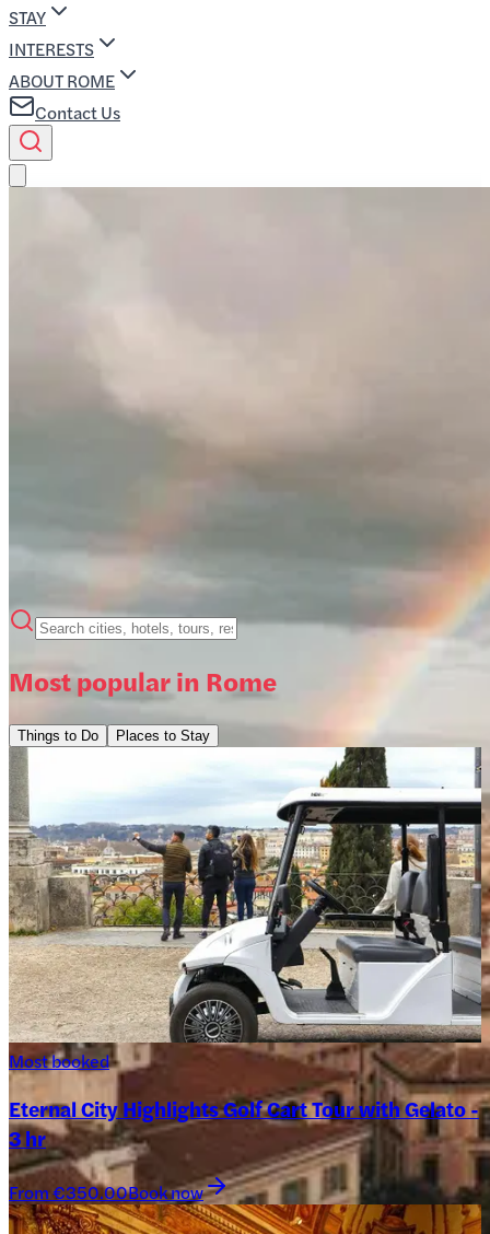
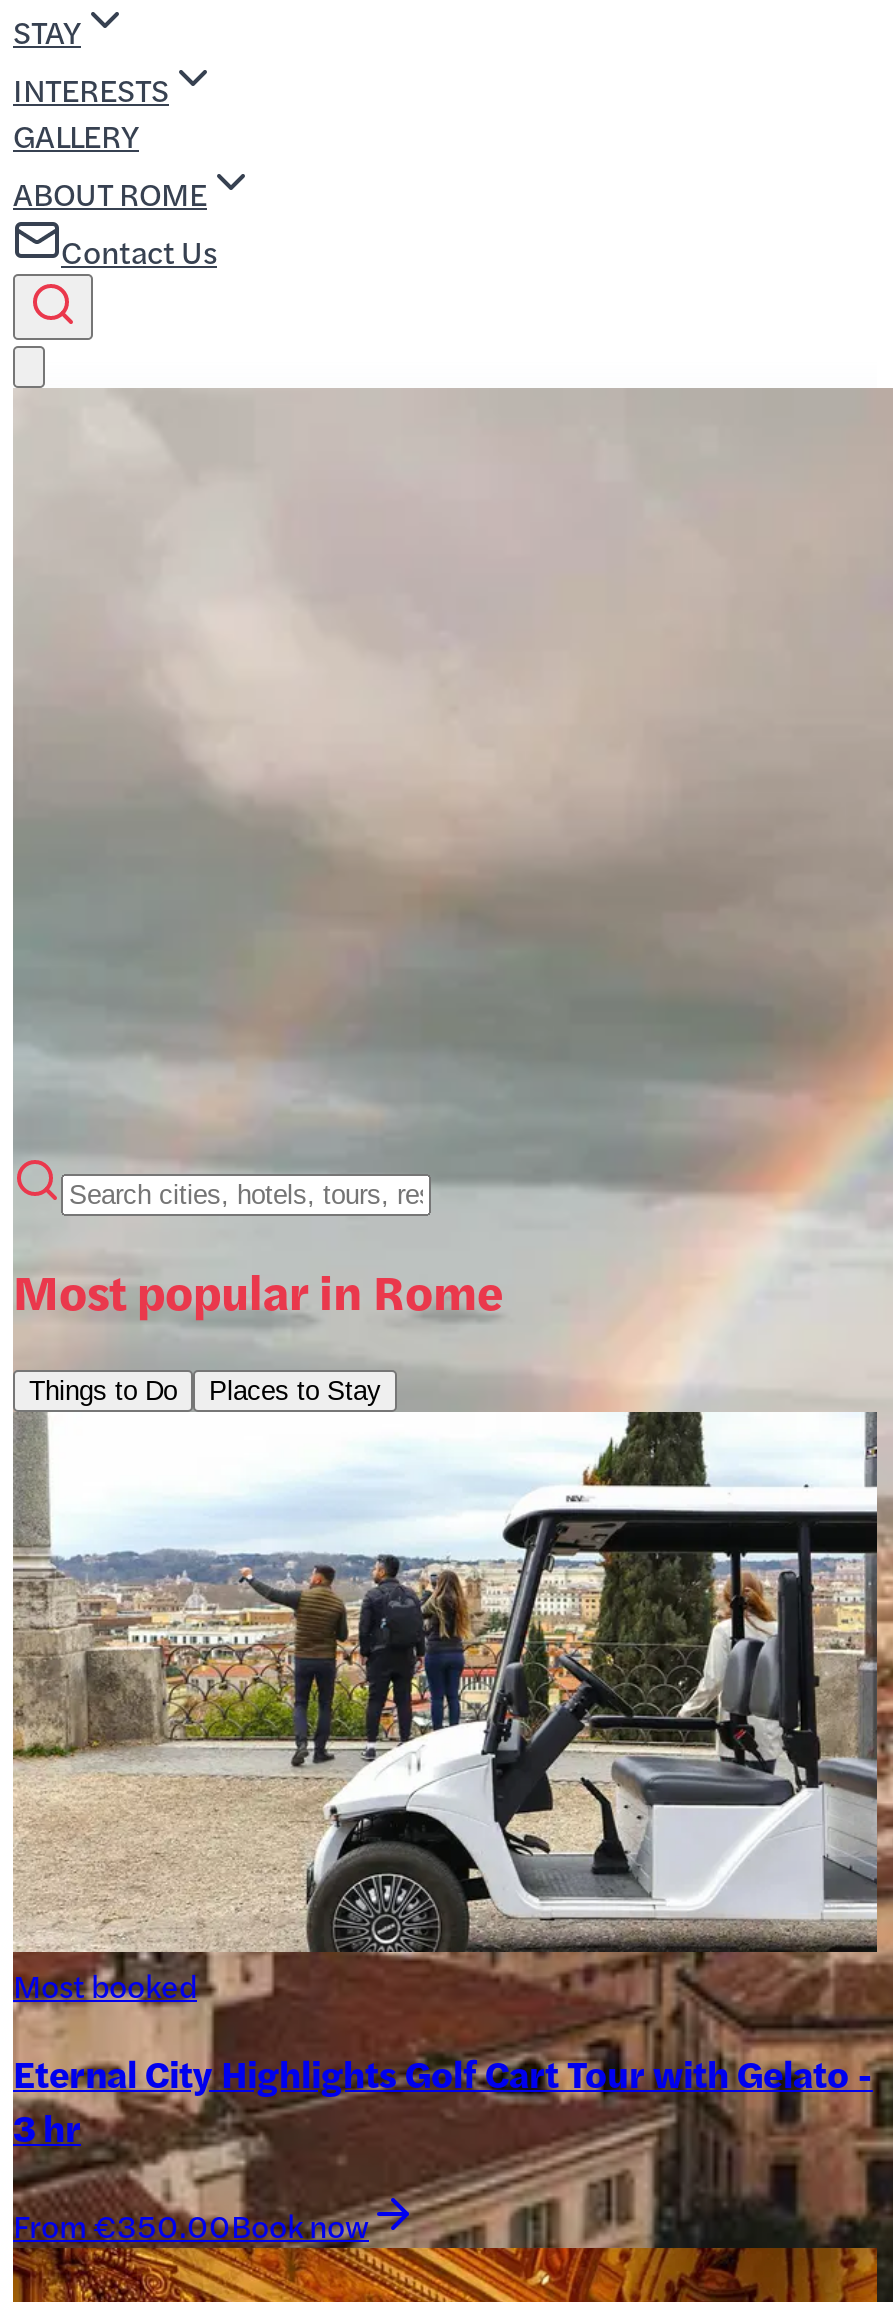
none -> [13,112,139,158] GALLERY

